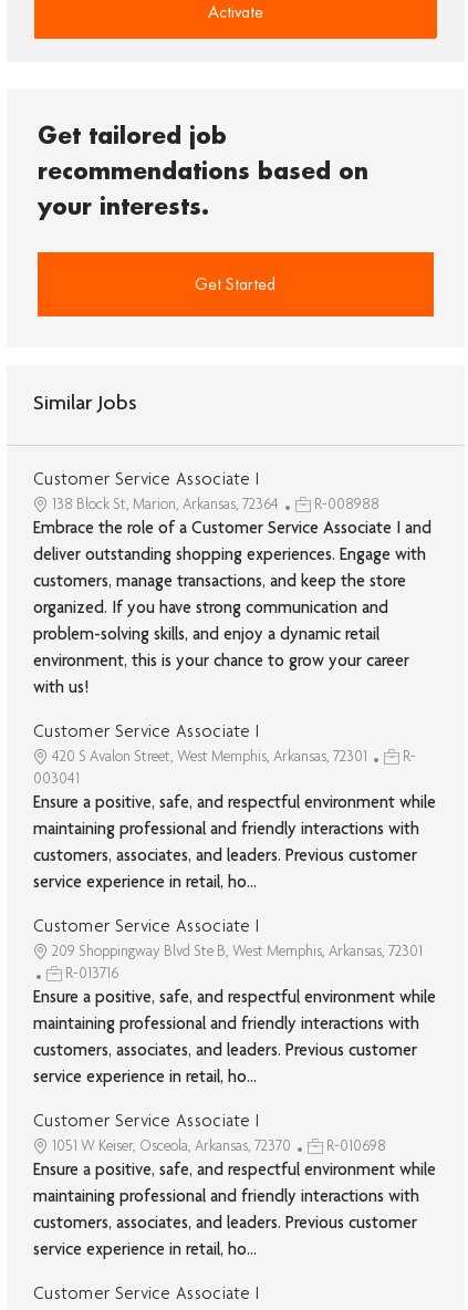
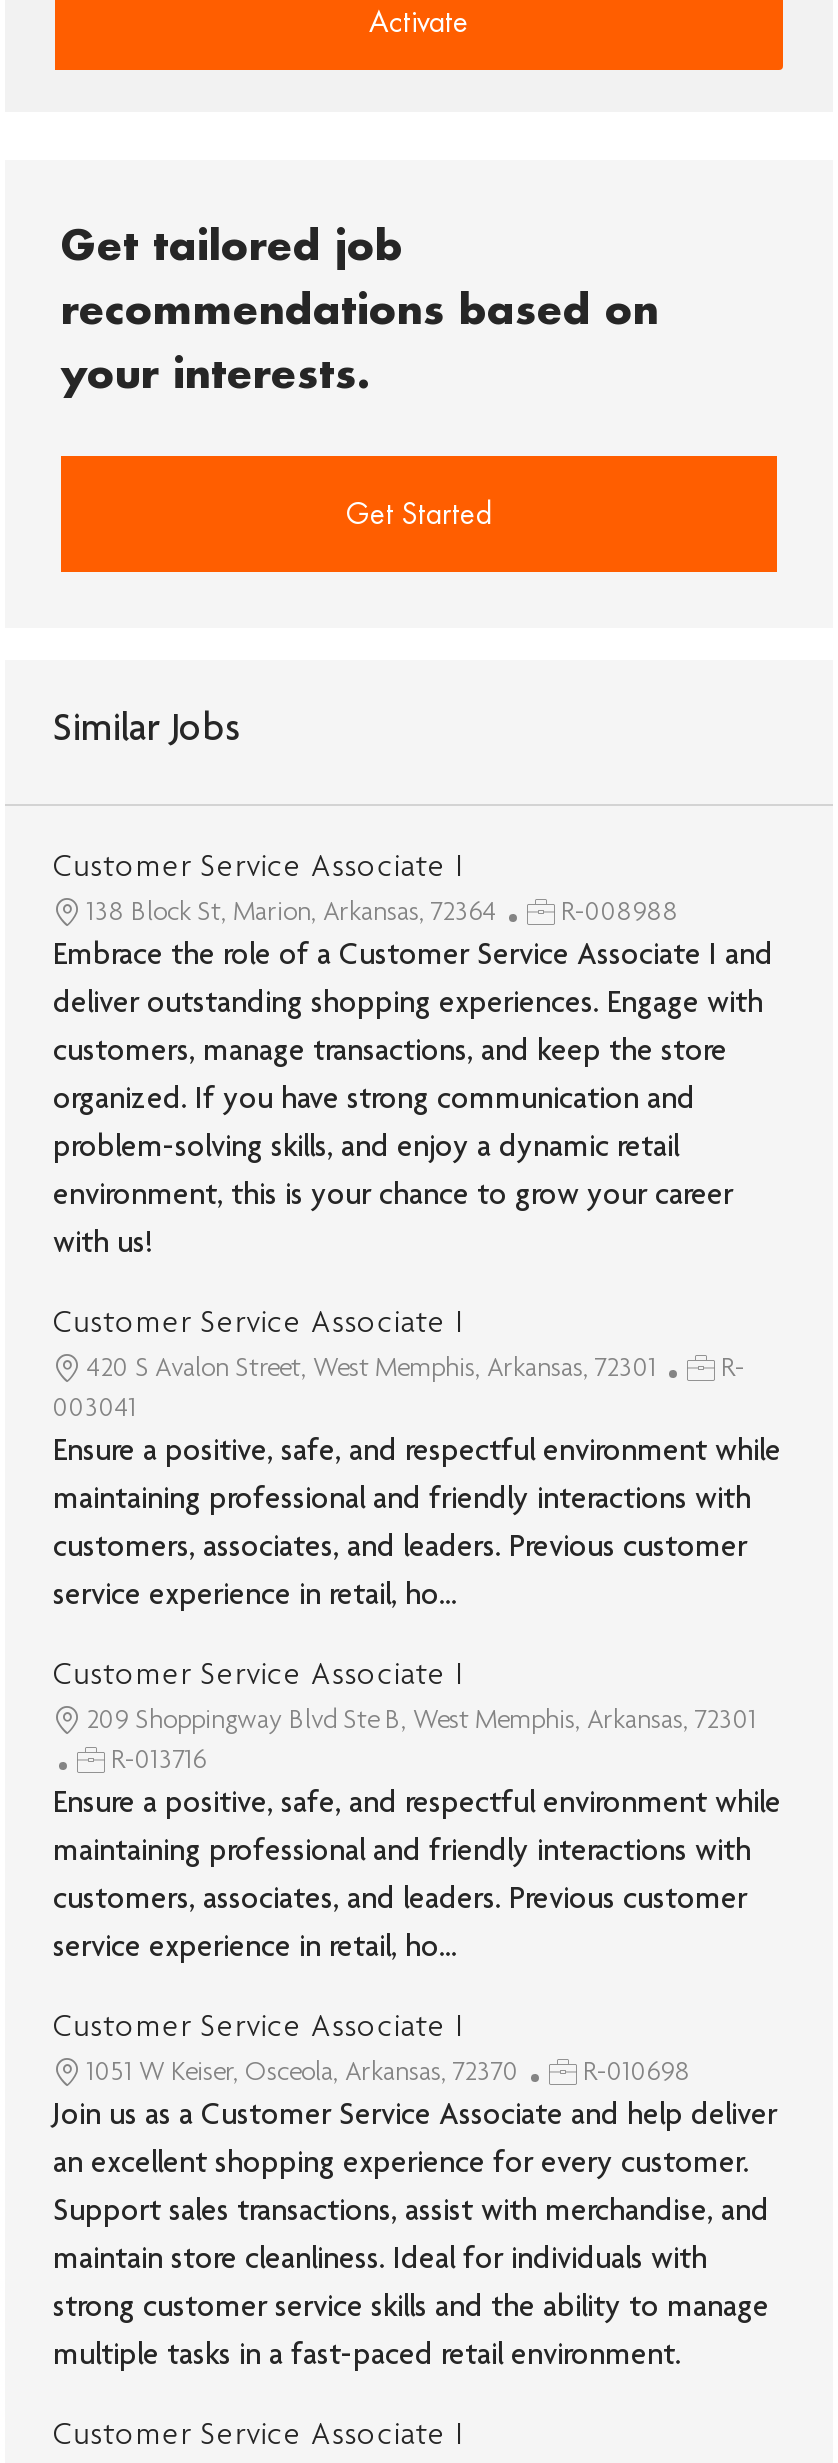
[33,1163,436,1260] Ensure a positive, safe, and respectful environment while | maintaining professional and friendly interactions with | customers, associates, and leaders. Previous customer | service experience in retail, ho... -> [53,2102,777,2374] Join us as a Customer Service Associate and help deliver | an excellent shopping experience for every customer. | Support sales transactions, assist with merchandise, and | maintain store cleanliness. Ideal for individuals with | strong customer service skills and the ability to manage | multiple tasks in a fast-paced retail environment.

